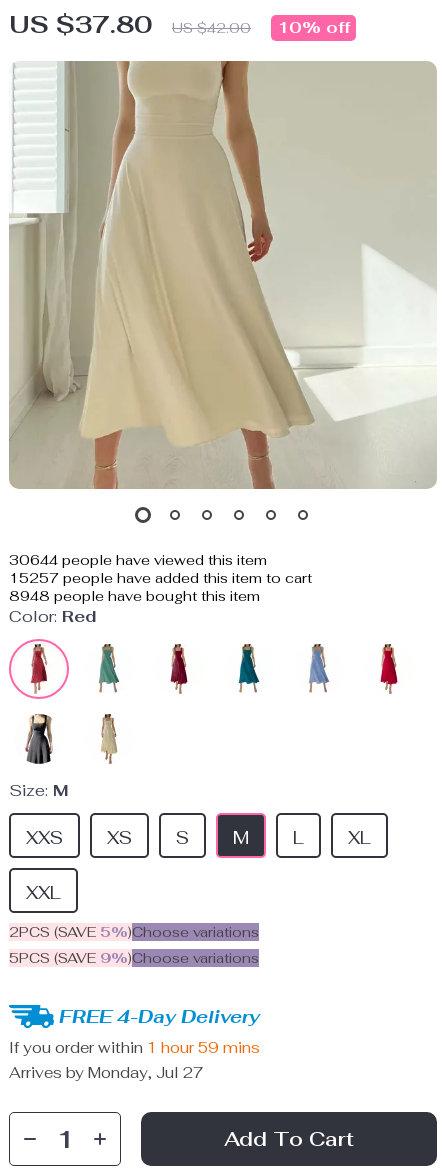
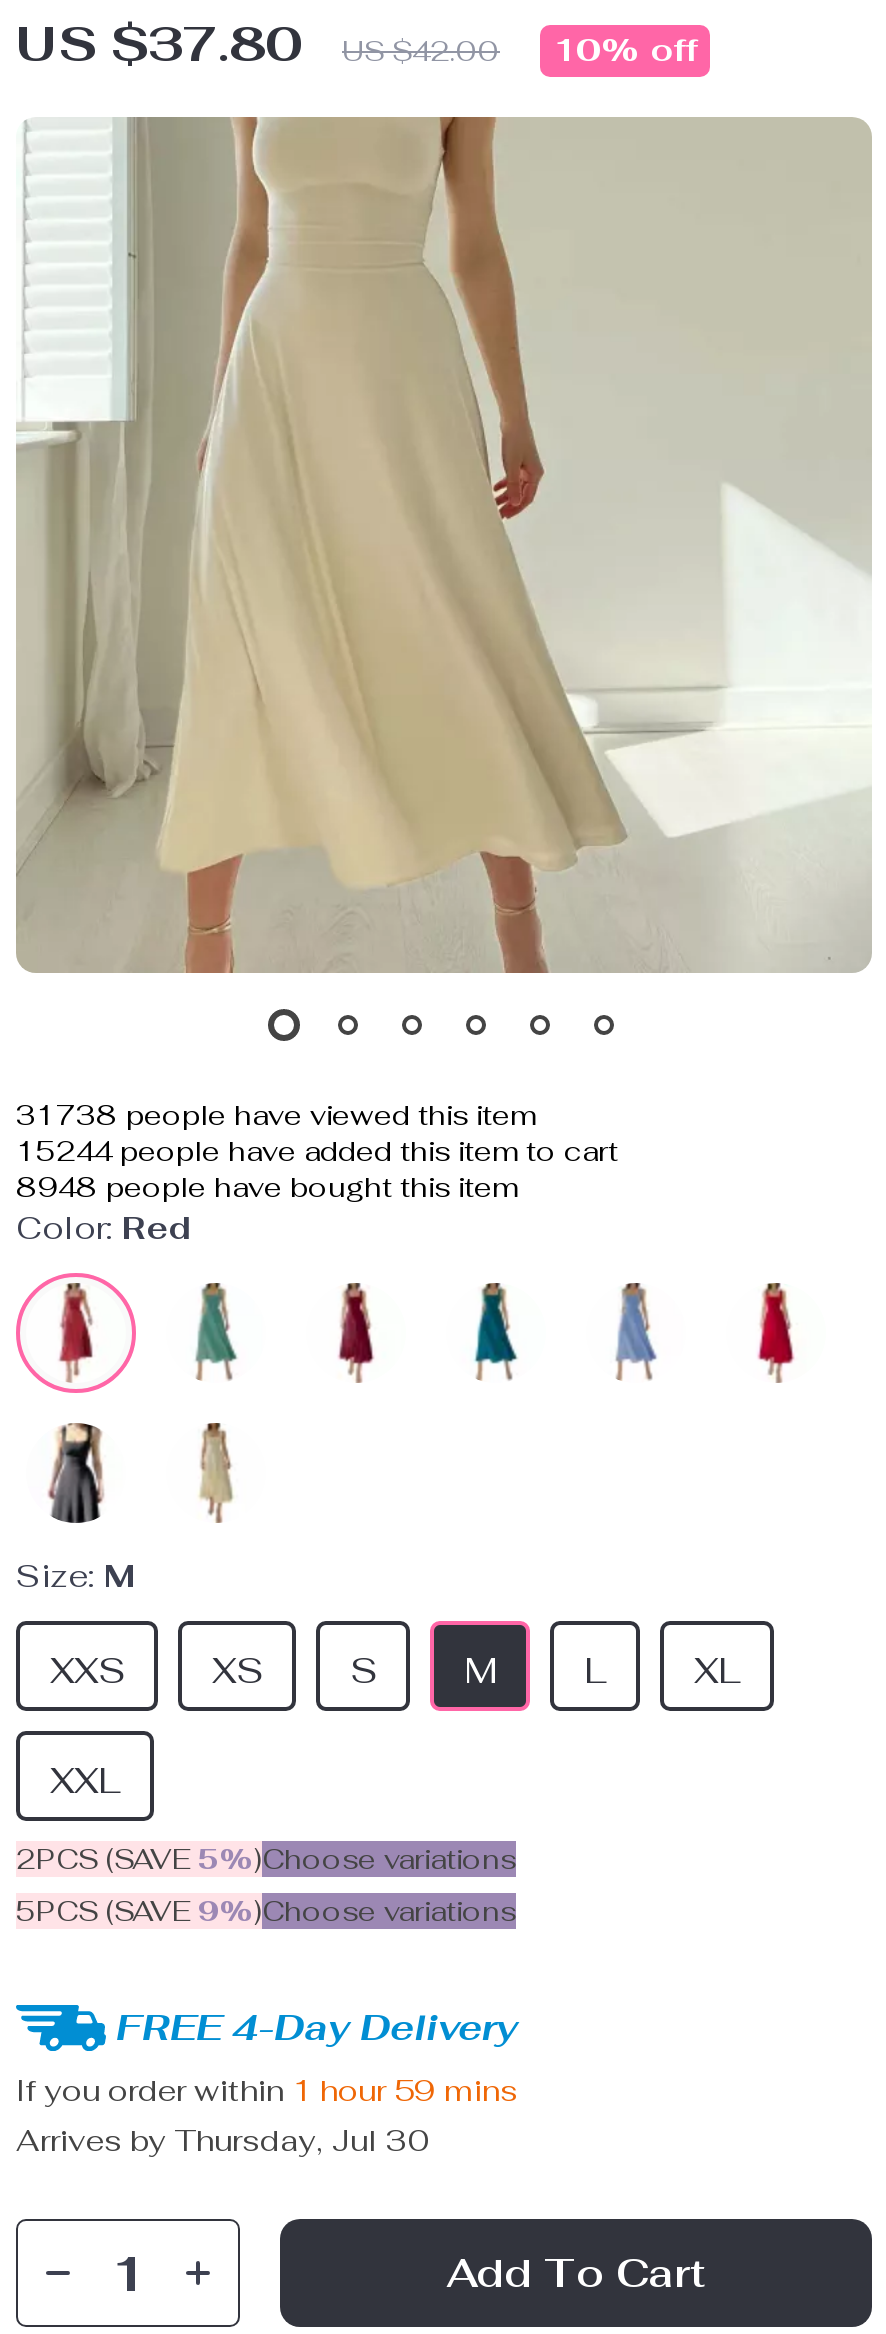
[9,551,267,569] 30644 people have viewed this item -> [16,1097,536,1133] 31738 people have viewed this item
[9,569,312,587] 15257 people have added this item to cart -> [16,1133,618,1169] 15244 people have added this item to cart
[9,1063,204,1082] Arrives by Monday, Jul 27 -> [16,2121,430,2159] Arrives by Thursday, Jul 30

